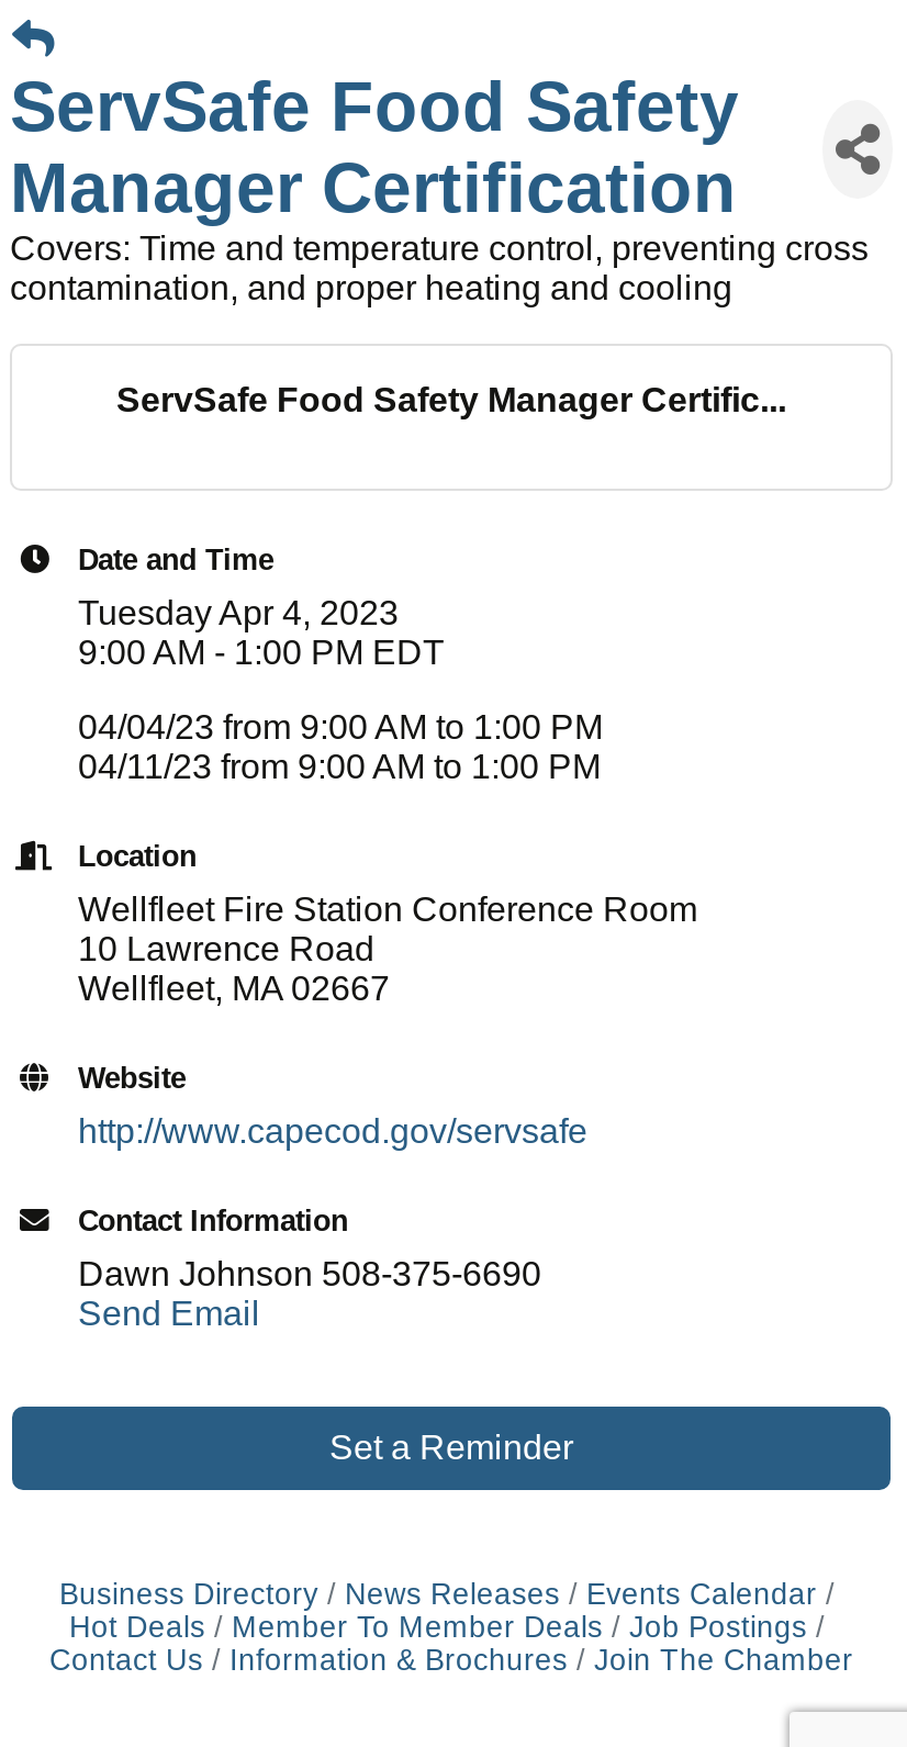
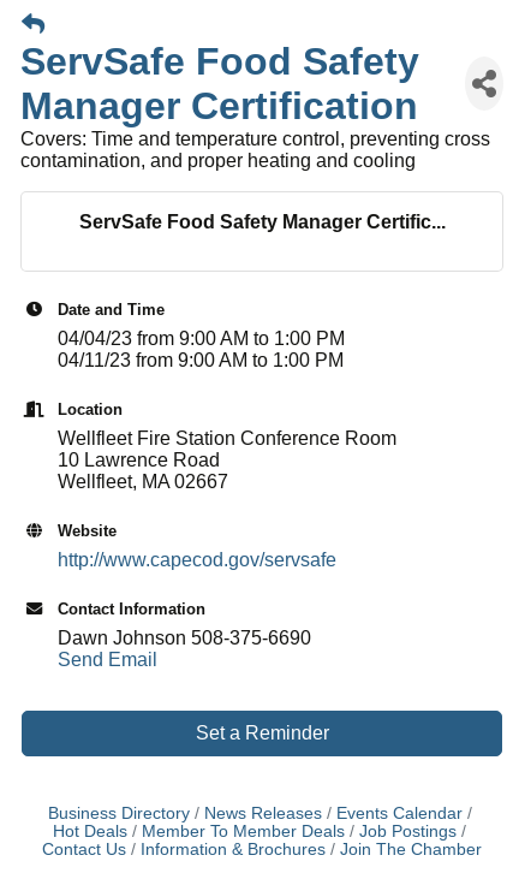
[78,594,445,670] Tuesday Apr 4, 2023 | 9:00 AM - 1:00 PM EDT -> none

